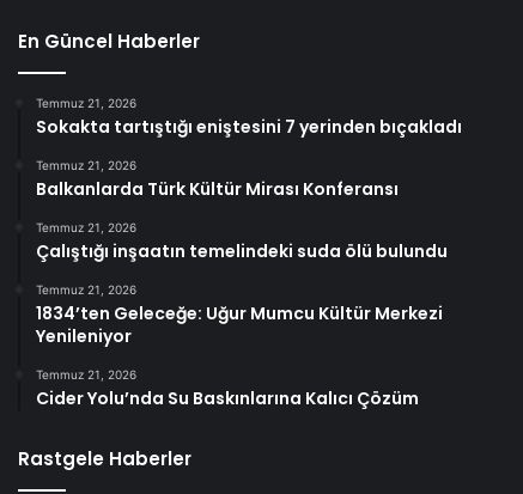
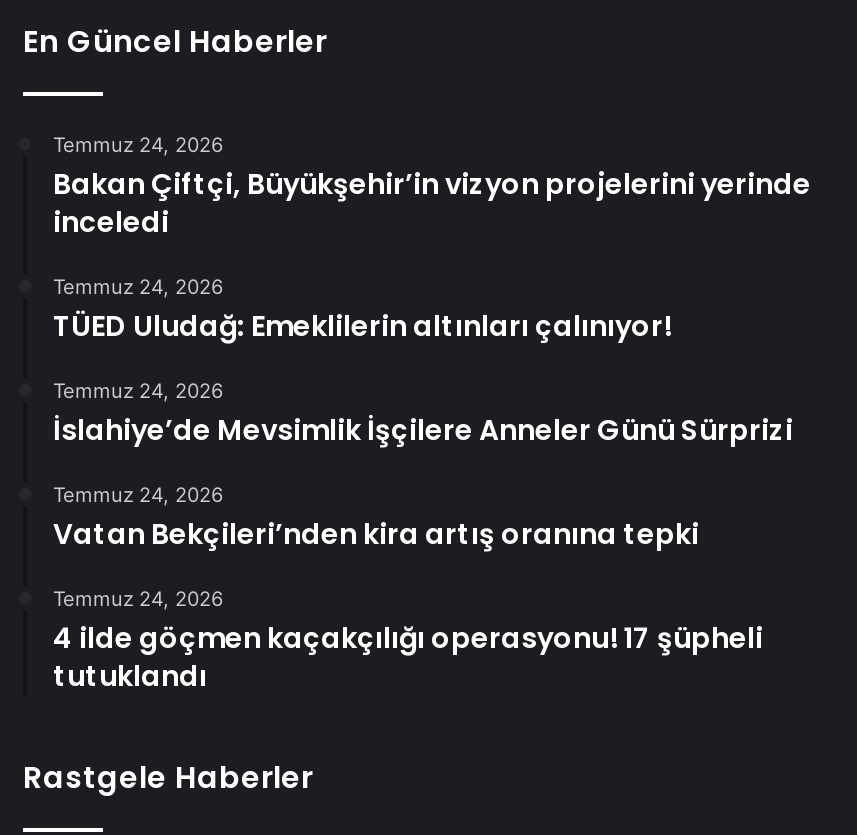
[36,96,462,139] Temmuz 21, 2026 | Sokakta tartıştığı eniştesini 7 yerinden bıçakladı -> [53,132,811,242] Temmuz 24, 2026 | Bakan Çiftçi, Büyükşehir’in vizyon projelerini yerinde | inceledi
[36,158,399,201] Temmuz 21, 2026 | Balkanlarda Türk Kültür Mirası Konferansı -> [53,274,671,346] Temmuz 24, 2026 | TÜED Uludağ: Emeklilerin altınları çalınıyor!
[36,220,448,263] Temmuz 21, 2026 | Çalıştığı inşaatın temelindeki suda ölü bulundu -> [53,378,793,450] Temmuz 24, 2026 | İslahiye’de Mevsimlik İşçilere Anneler Günü Sürprizi
[36,282,443,348] Temmuz 21, 2026 | 1834’ten Geleceğe: Uğur Mumcu Kültür Merkezi | Yenileniyor -> [53,482,699,554] Temmuz 24, 2026 | Vatan Bekçileri’nden kira artış oranına tepki
[36,367,419,410] Temmuz 21, 2026 | Cider Yolu’nda Su Baskınlarına Kalıcı Çözüm -> [53,586,763,696] Temmuz 24, 2026 | 4 ilde göçmen kaçakçılığı operasyonu! 17 şüpheli | tutuklandı

